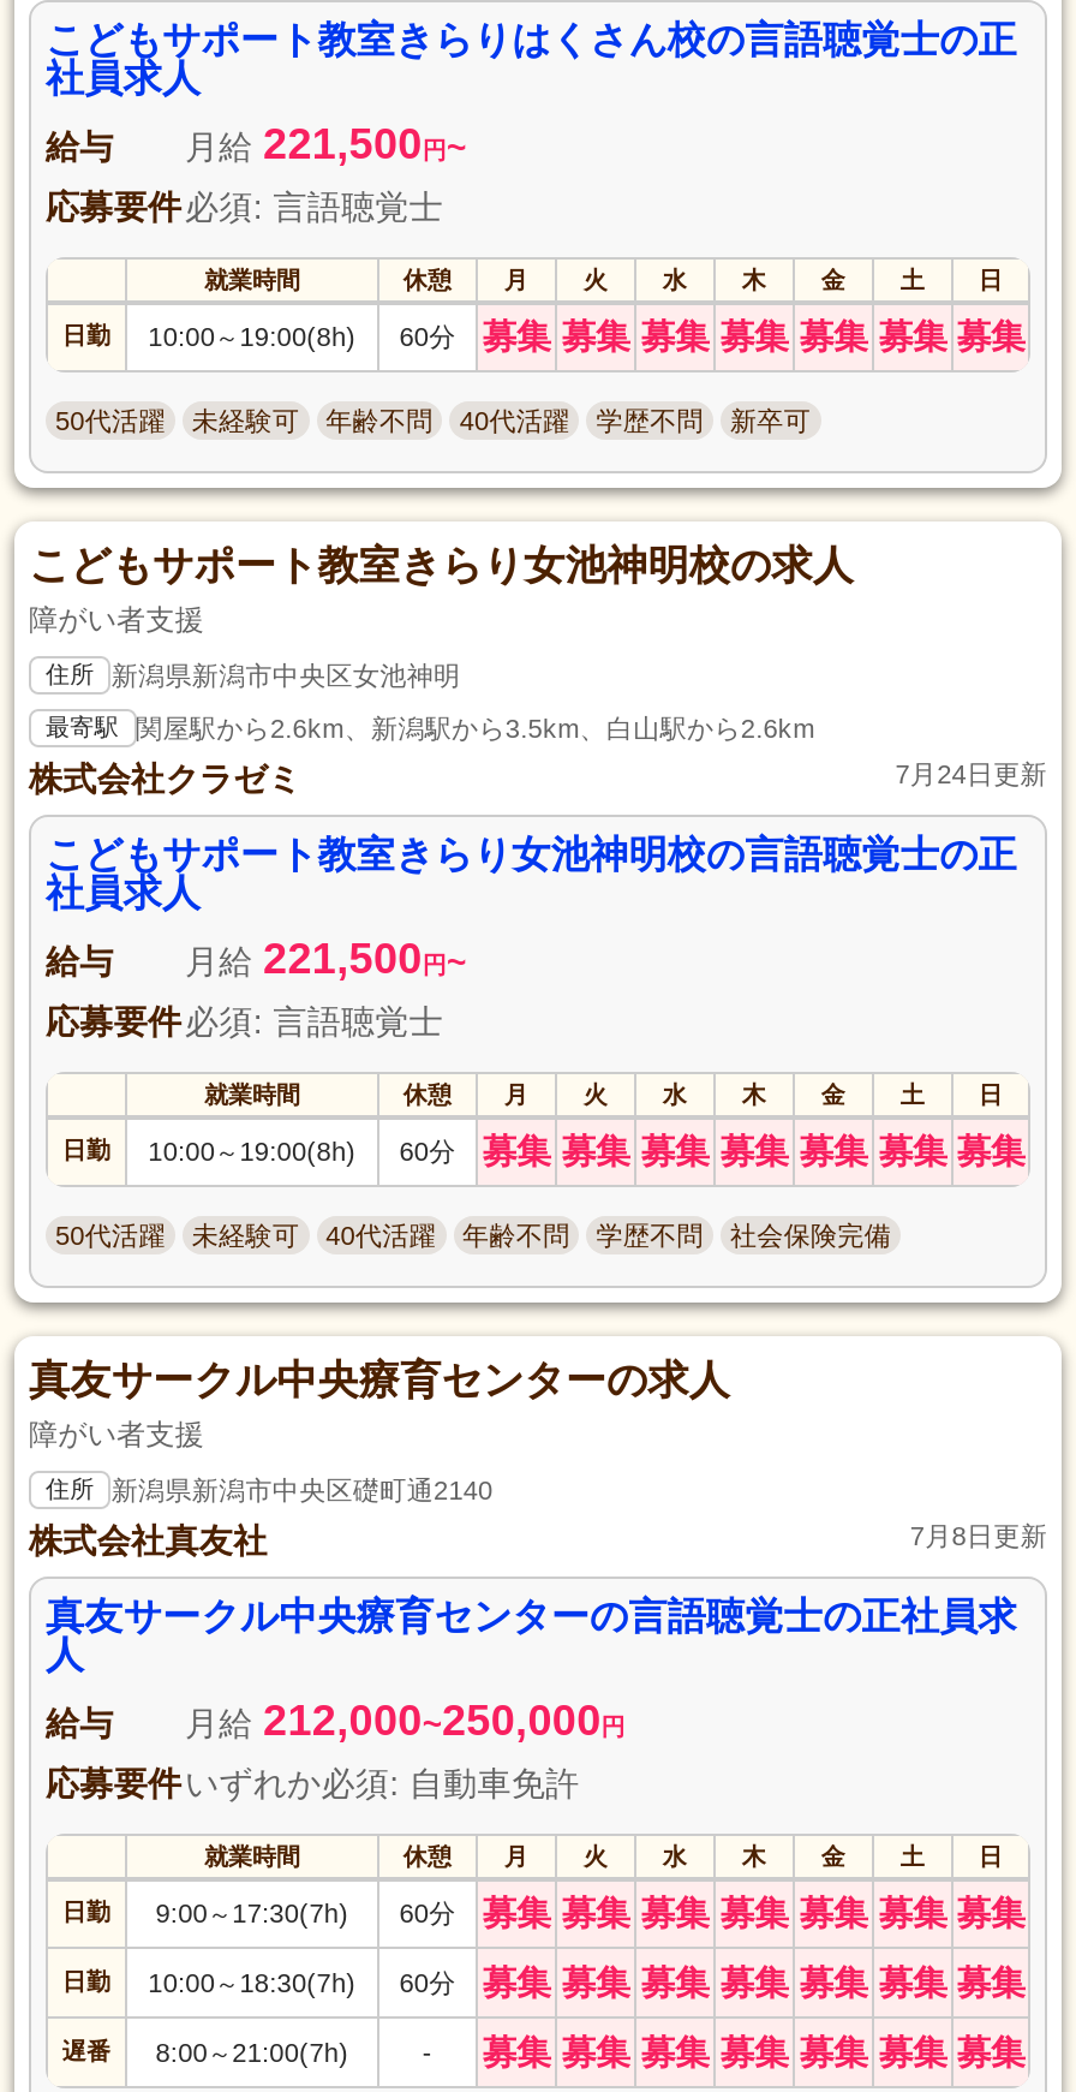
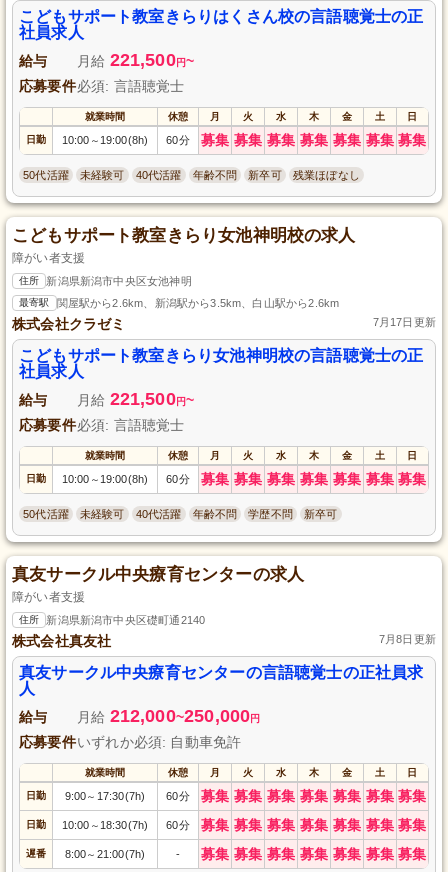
[326,406,433,435] 年齢不問 -> none
[596,406,704,435] 学歴不問 -> [192,169,237,181] 年齢不問
none -> [293,169,360,181] 残業ほぼなし
[895,759,1047,788] 7月24日更新 -> [373,316,436,328] 7月17日更新
[730,1221,891,1249] 社会保険完備 -> [304,508,337,520] 新卒可

